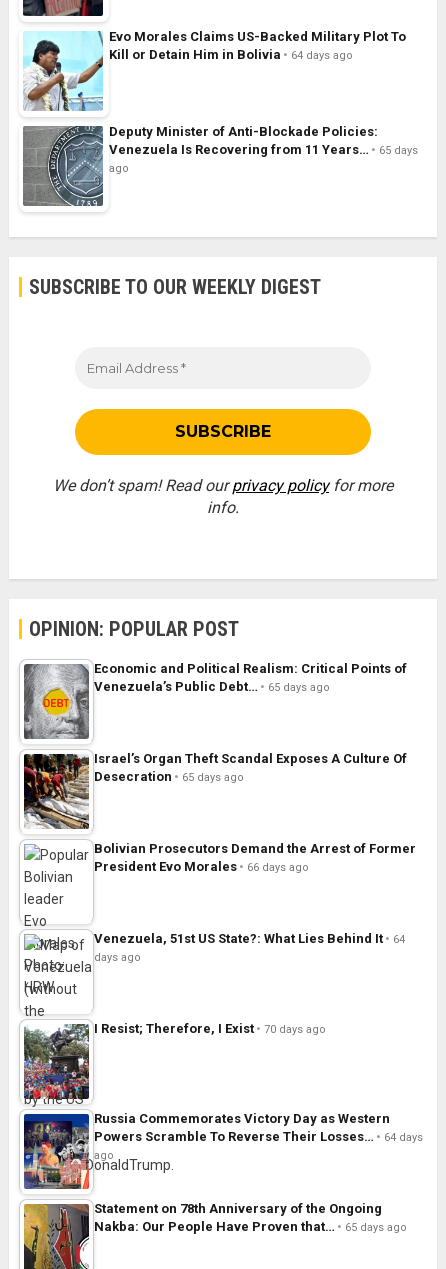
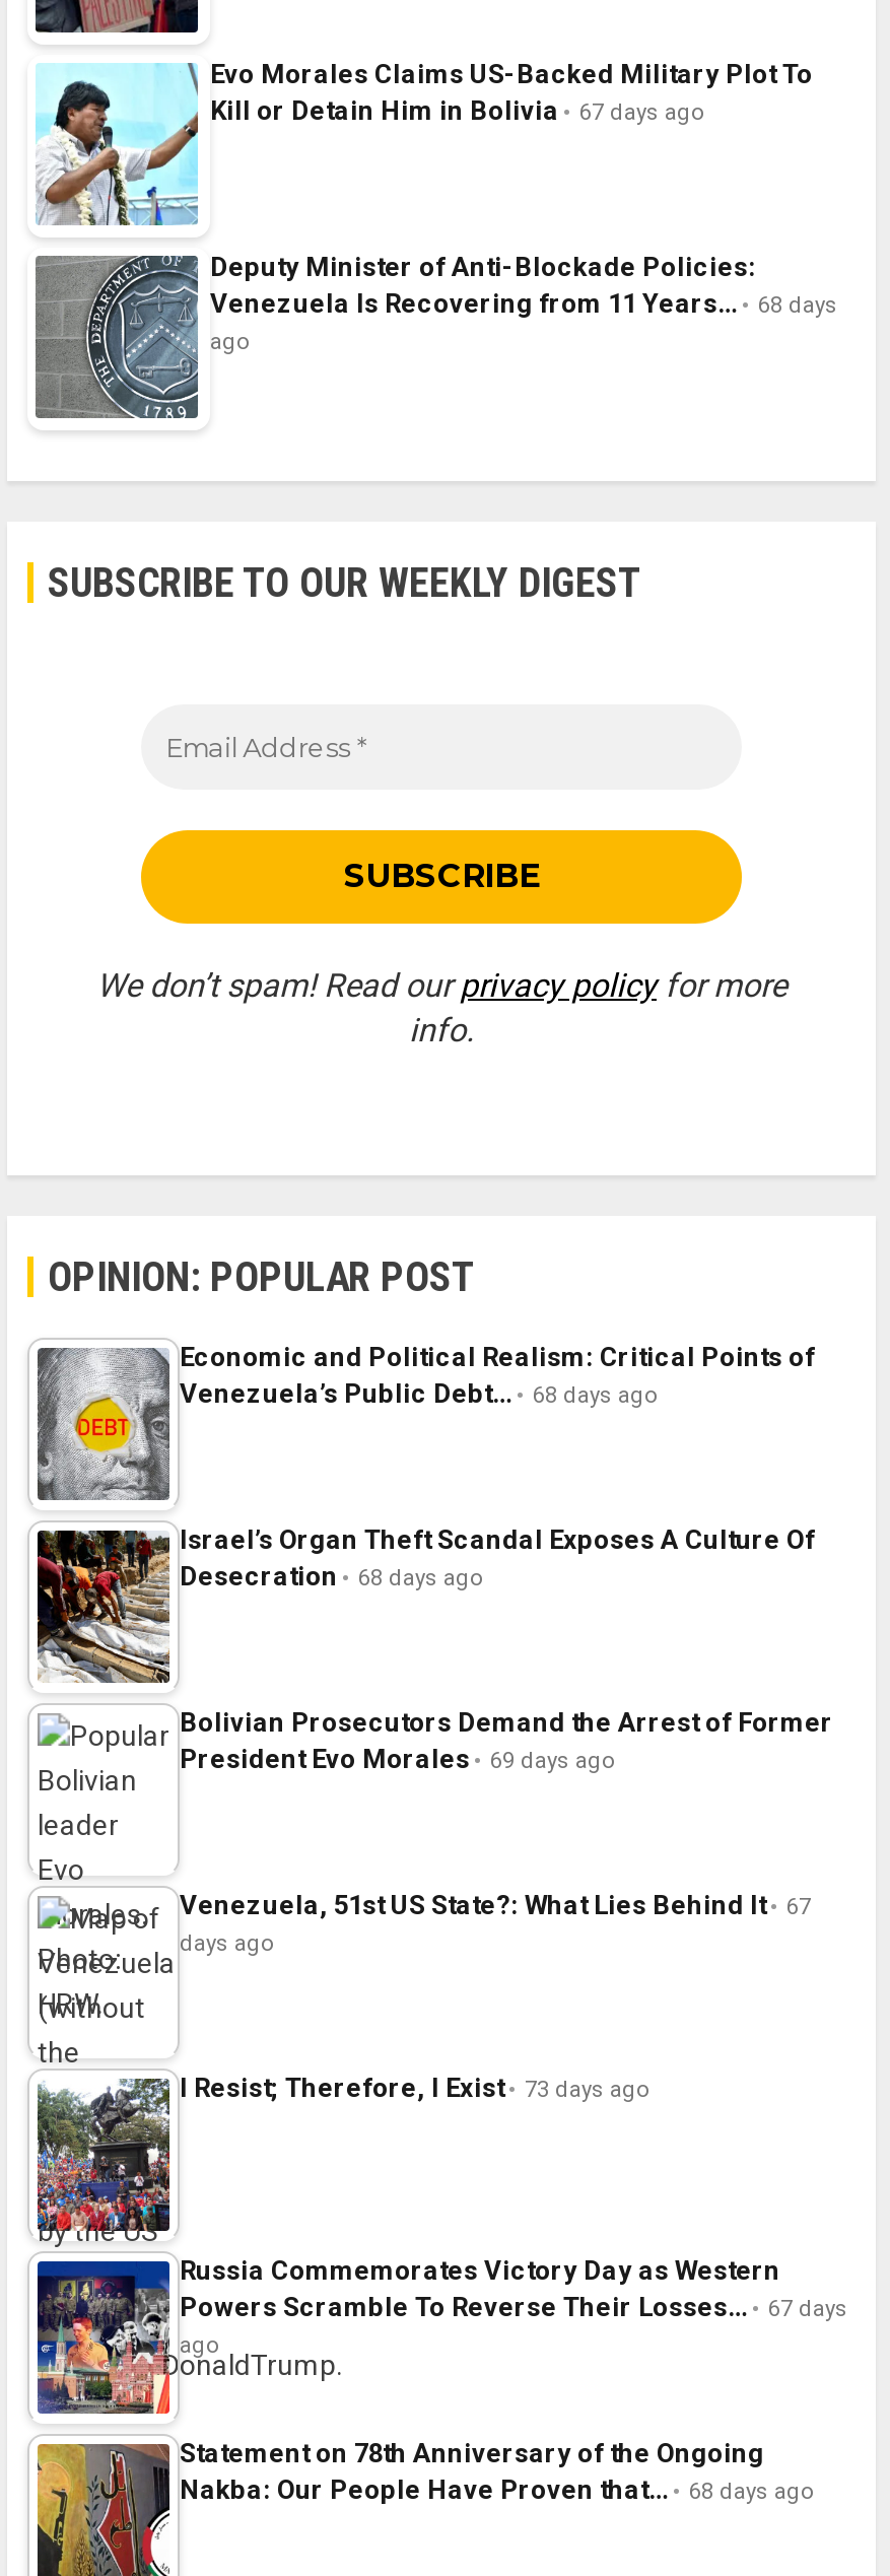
[109,47,353,62] Kill or Detain Him in Bolivia 64 days ago -> [210,96,705,126] Kill or Detain Him in Bolivia 67 days ago
[109,142,418,157] Venezuela Is Recovering from 11 Years… 65 days -> [210,289,837,319] Venezuela Is Recovering from 11 Years… 68 days
[94,679,330,694] Venezuela’s Public Debt… 65 days ago -> [180,1379,659,1409] Venezuela’s Public Debt… 68 days ago
[94,769,244,784] Desecration 65 days ago -> [180,1561,484,1592] Desecration 68 days ago
[94,859,309,874] President Evo Morales 66 days ago -> [180,1744,616,1775] President Evo Morales 69 days ago
[94,931,405,946] Venezuela, 51st US State?: What Lies Behind It 64 -> [180,1890,811,1921] Venezuela, 51st US State?: What Lies Behind It 67
[94,1021,326,1036] I Resist; Therefore, I Exist 70 days ago -> [180,2073,651,2103] I Resist; Therefore, I Exist 73 days ago
[94,1129,423,1144] Powers Scramble To Reverse Their Losses… 64 days -> [180,2292,847,2323] Powers Scramble To Reverse Their Losses… 67 days
[94,1219,407,1234] Nakba: Our People Have Proven that… 65 days ago -> [180,2475,815,2505] Nakba: Our People Have Proven that… 68 days ago

